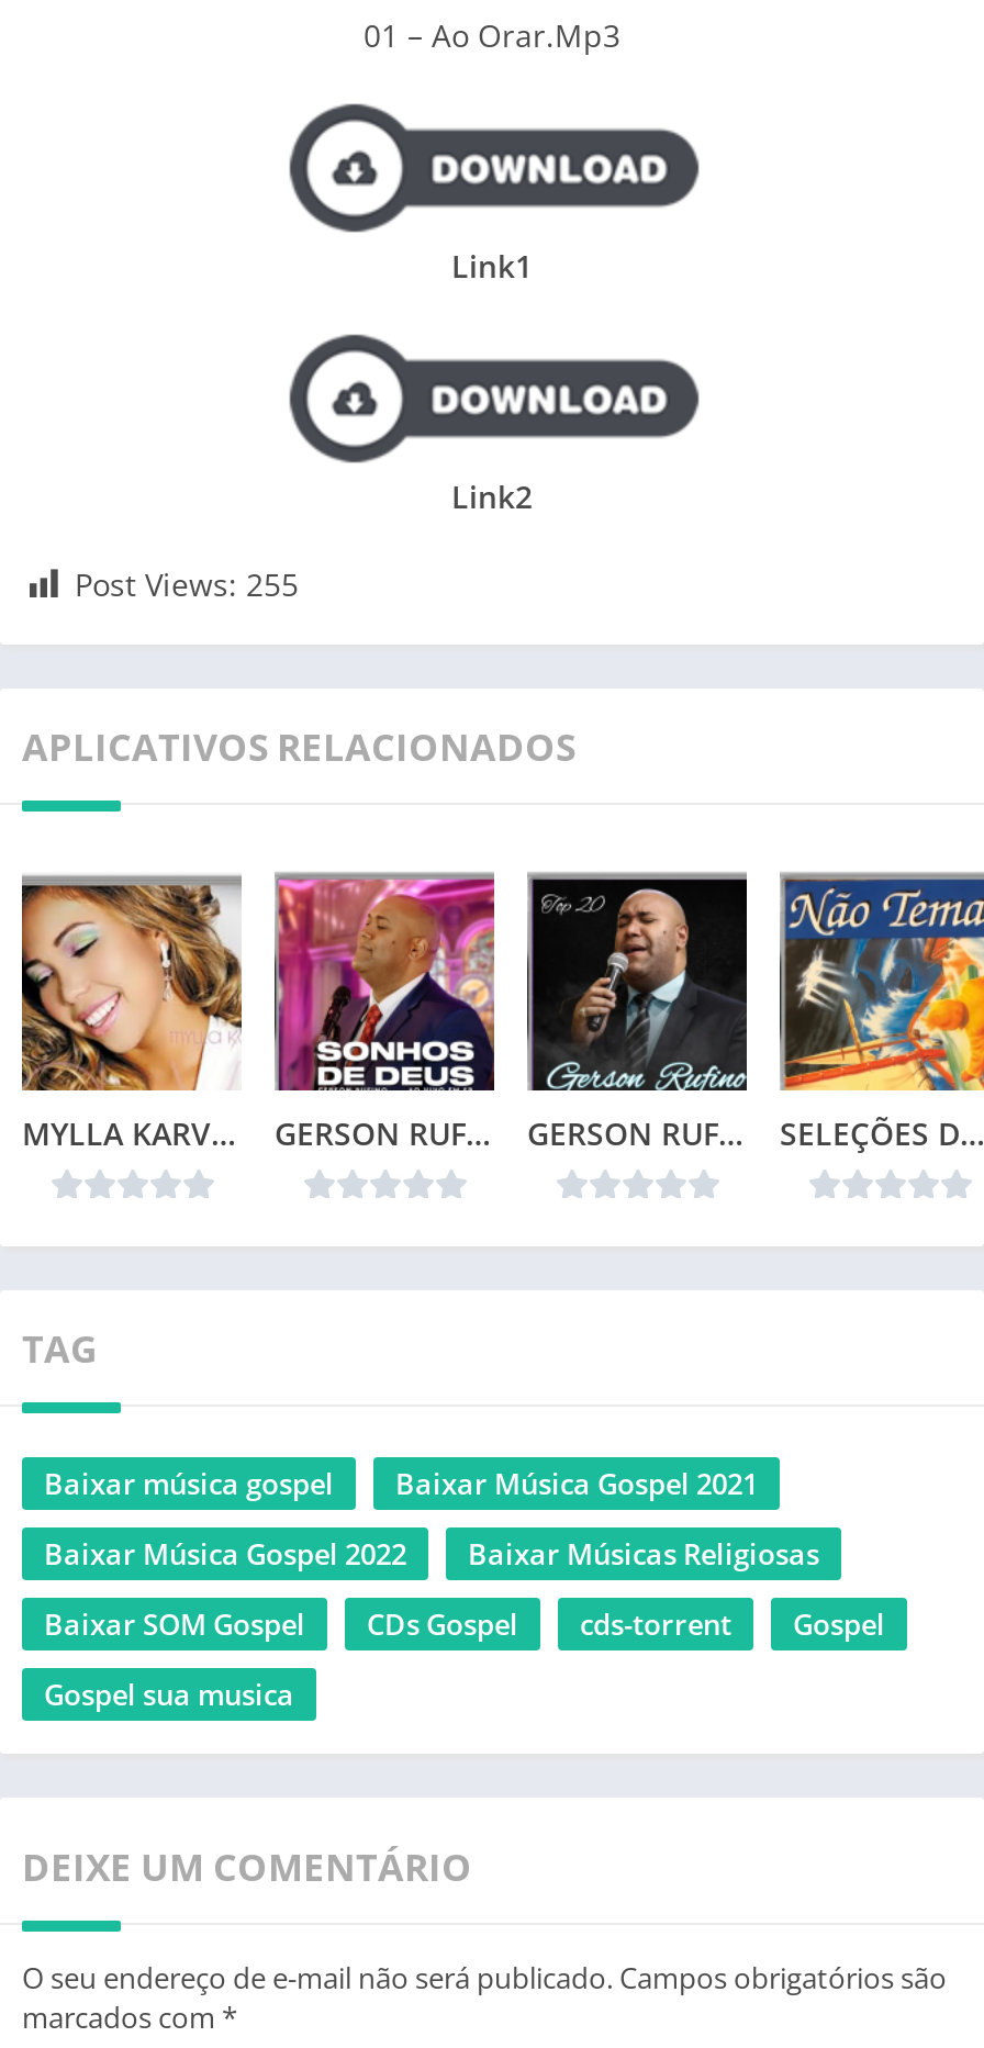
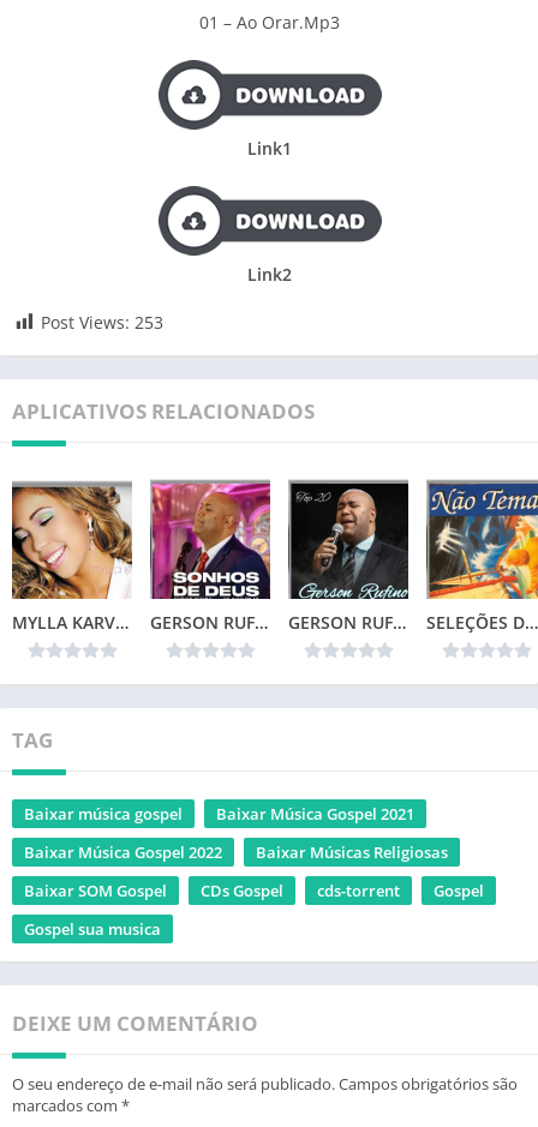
[75,562,299,604] Post Views: 255 -> [41,310,163,333] Post Views: 253

